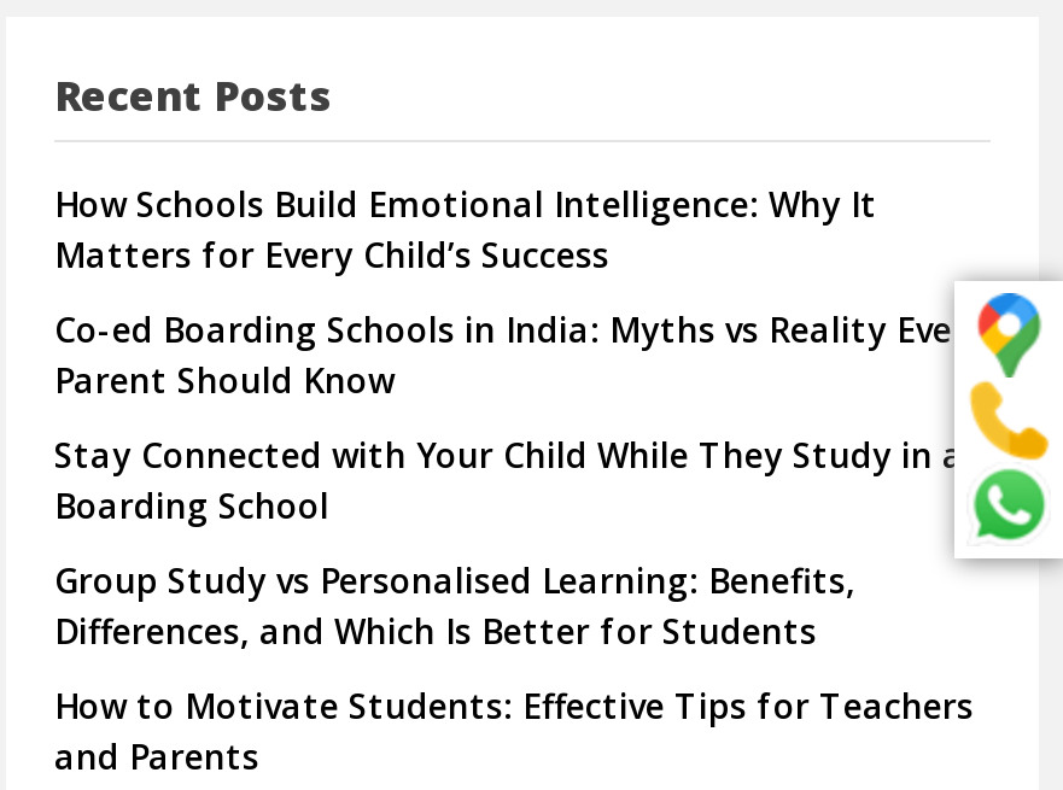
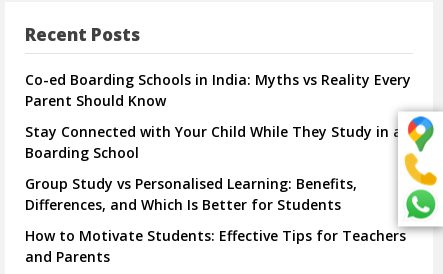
[54,182,877,278] How Schools Build Emotional Intelligence: Why It | Matters for Every Child’s Success -> none
[945,330,1056,697] [image] -> [394,95,440,233] [image]

